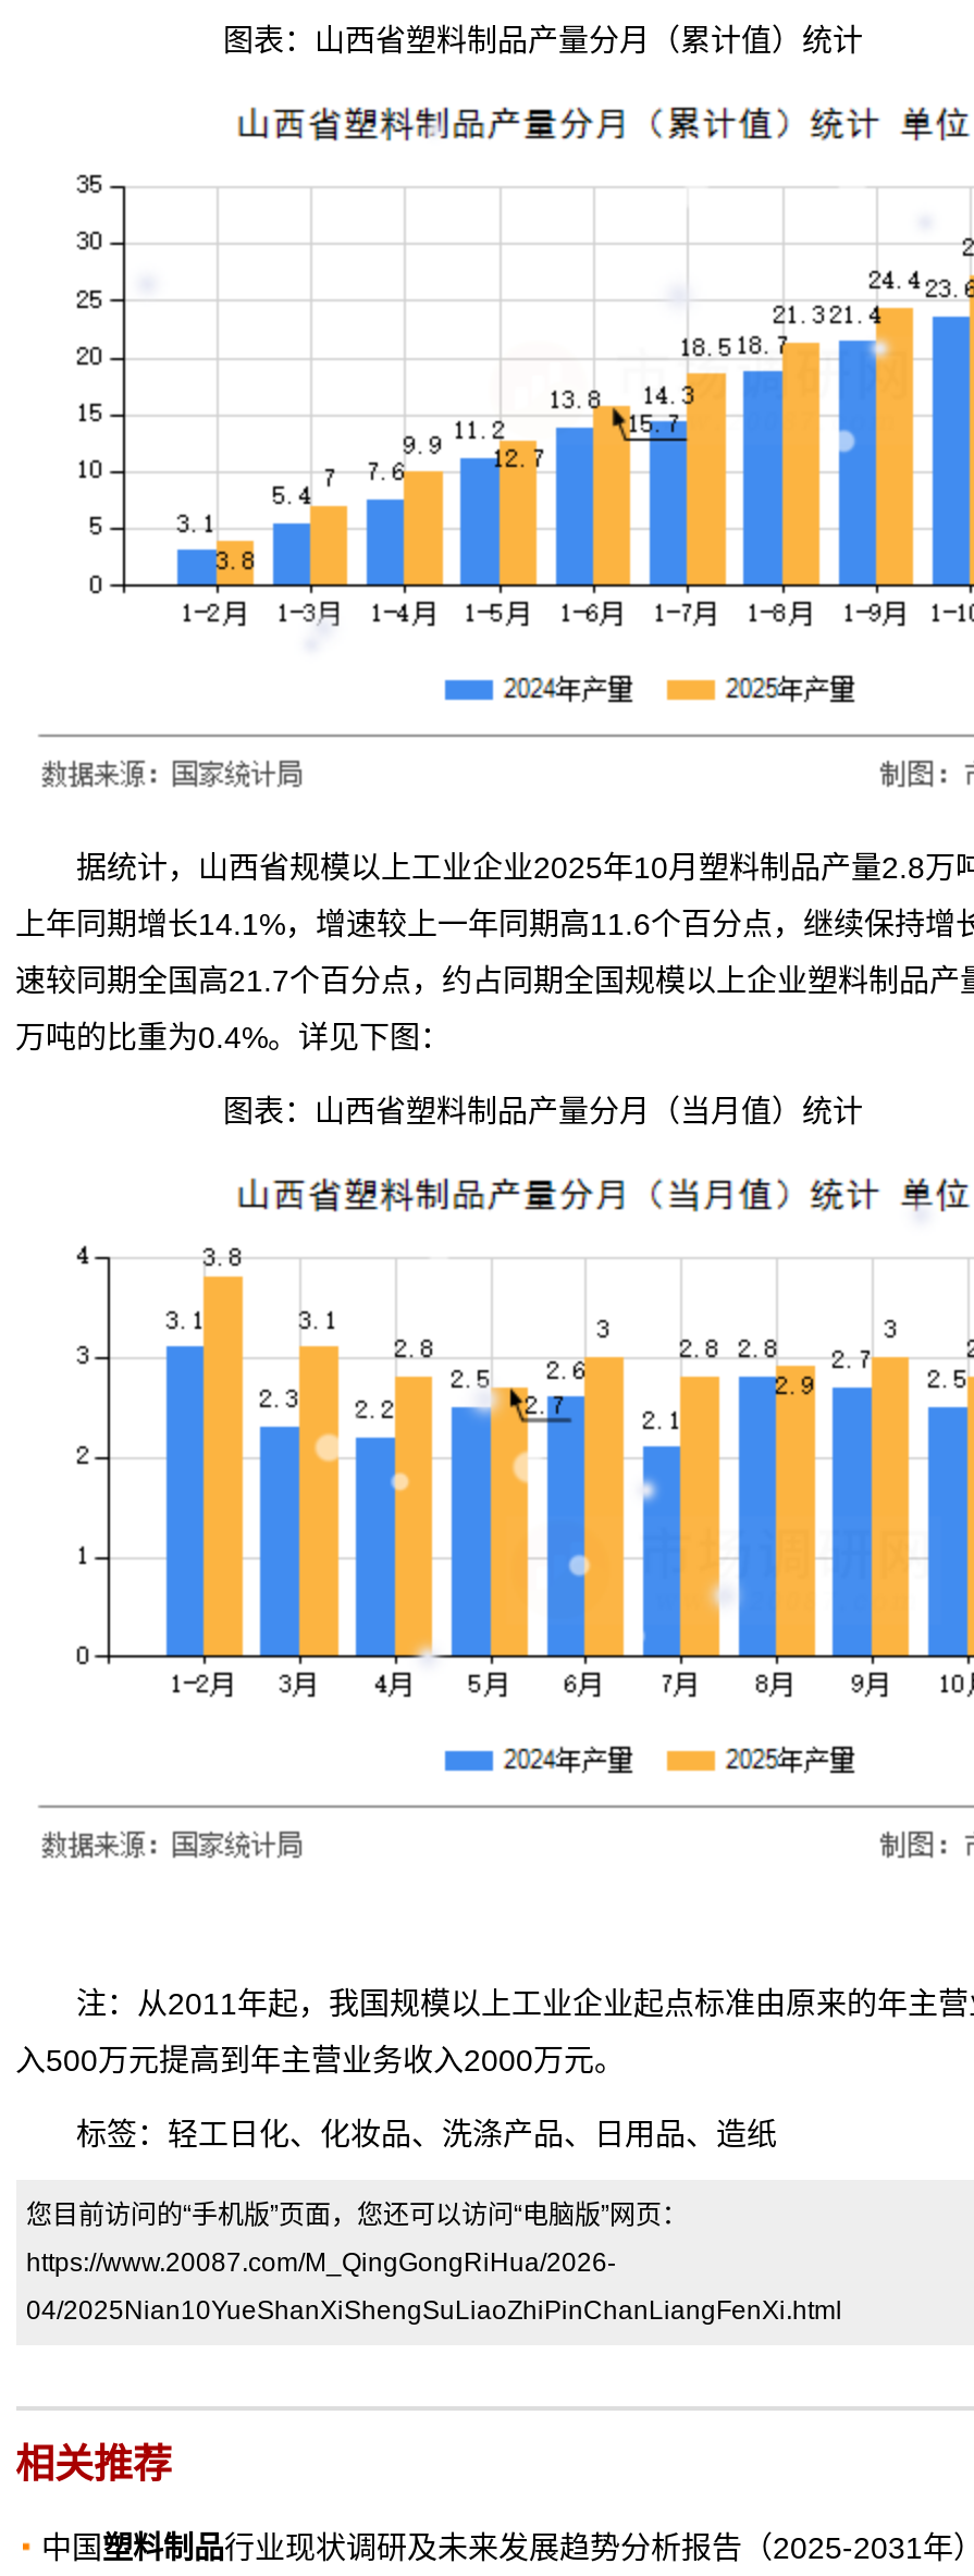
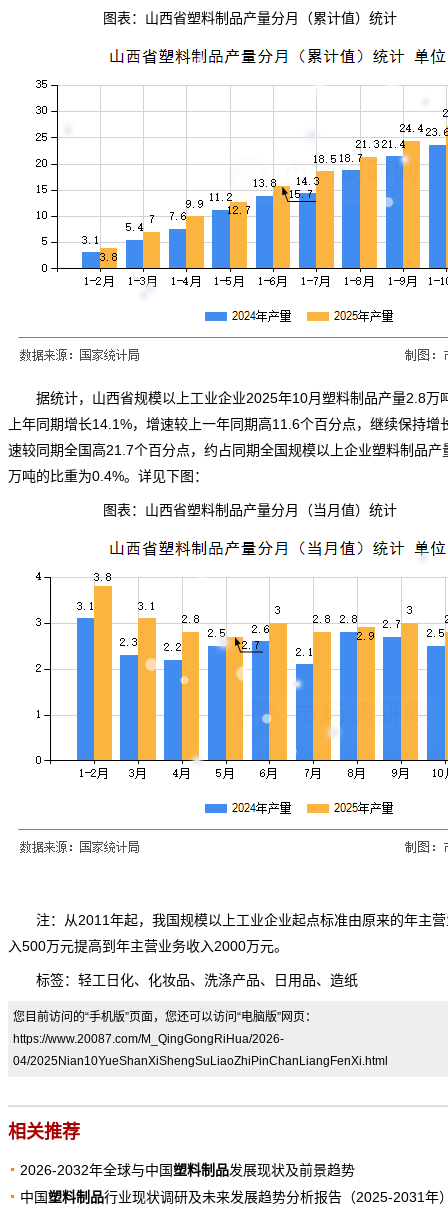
none -> [19,1162,354,1178] 2026-2032年全球与中国塑料制品发展现状及前景趋势

